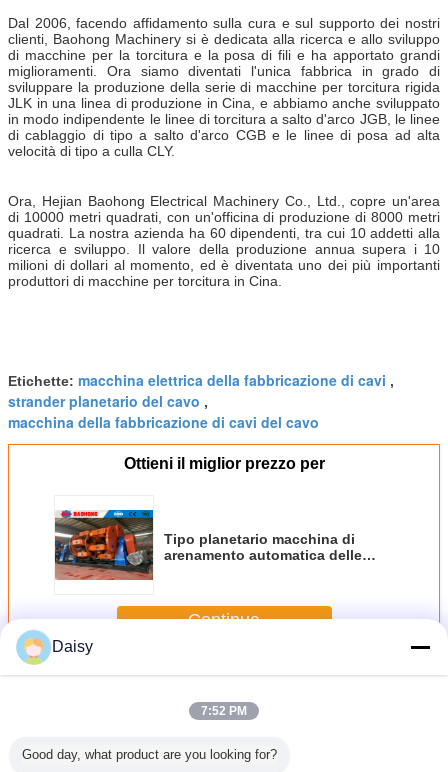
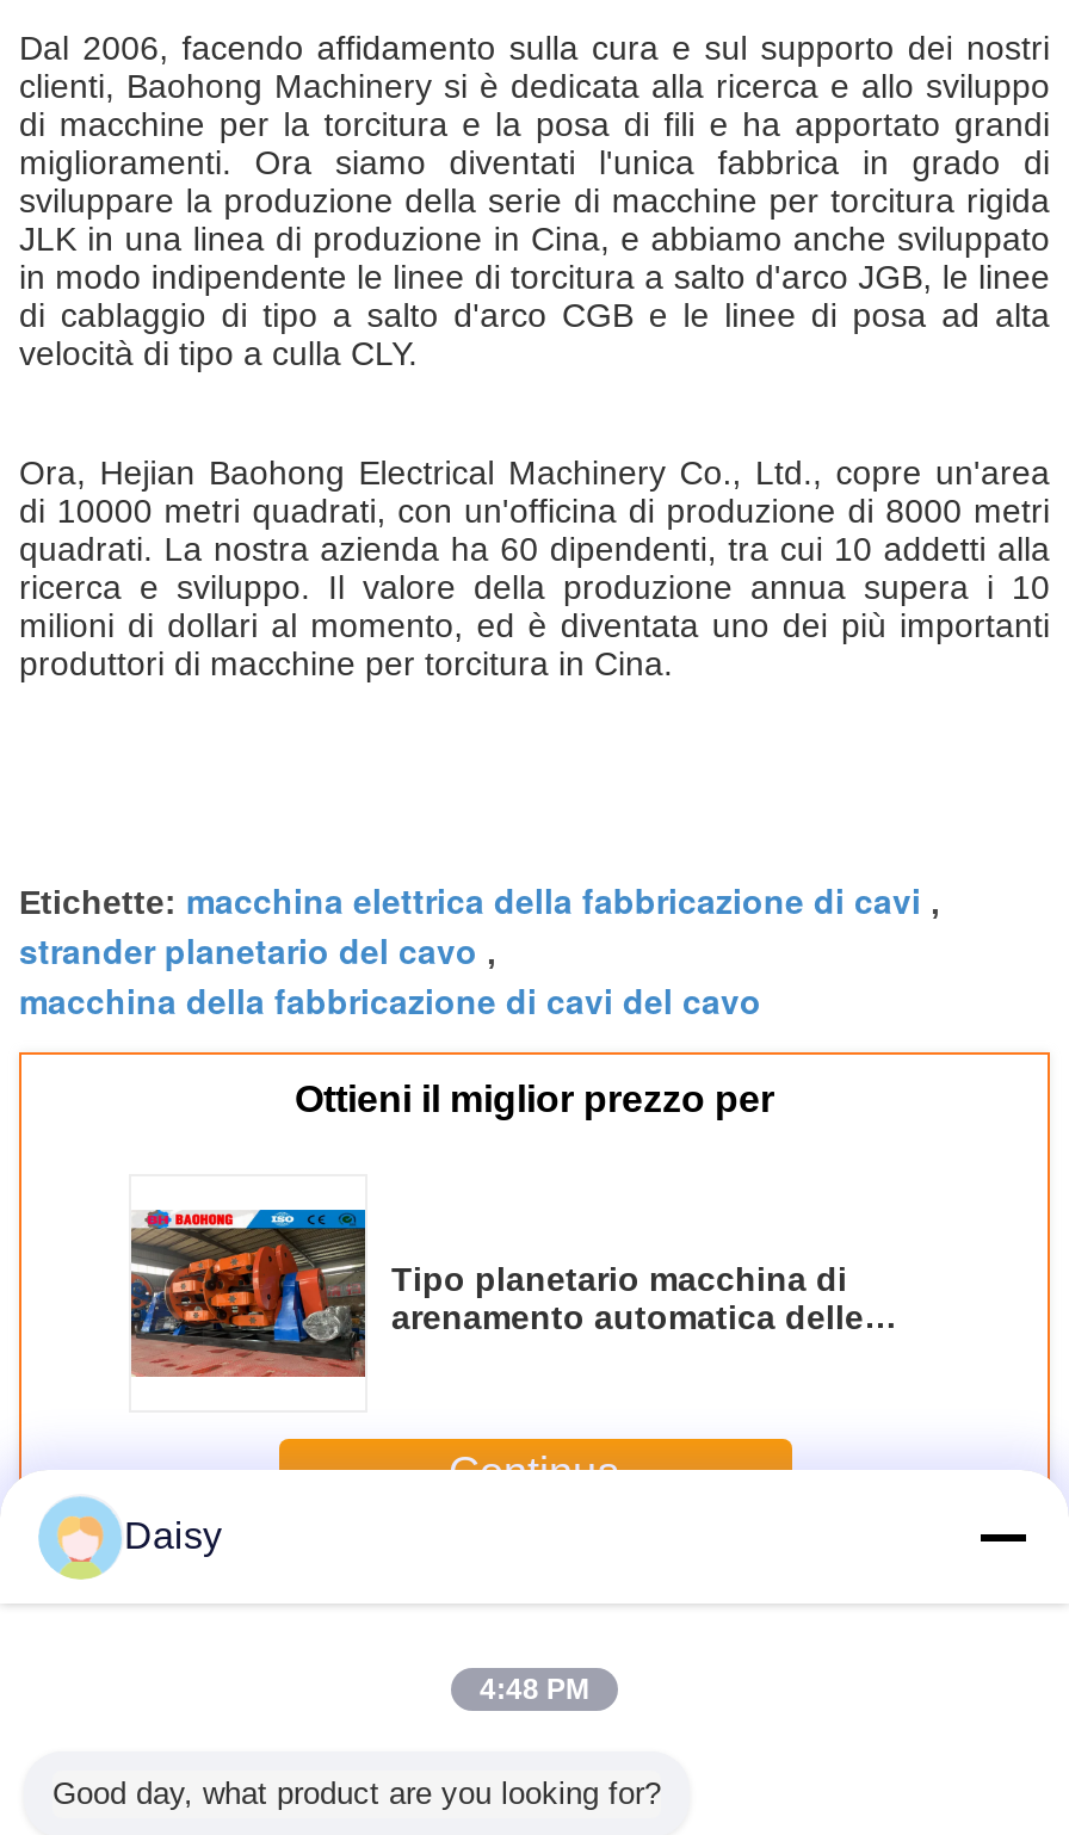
[201,704,247,718] 7:52 PM -> [480,1673,589,1706] 4:48 PM

